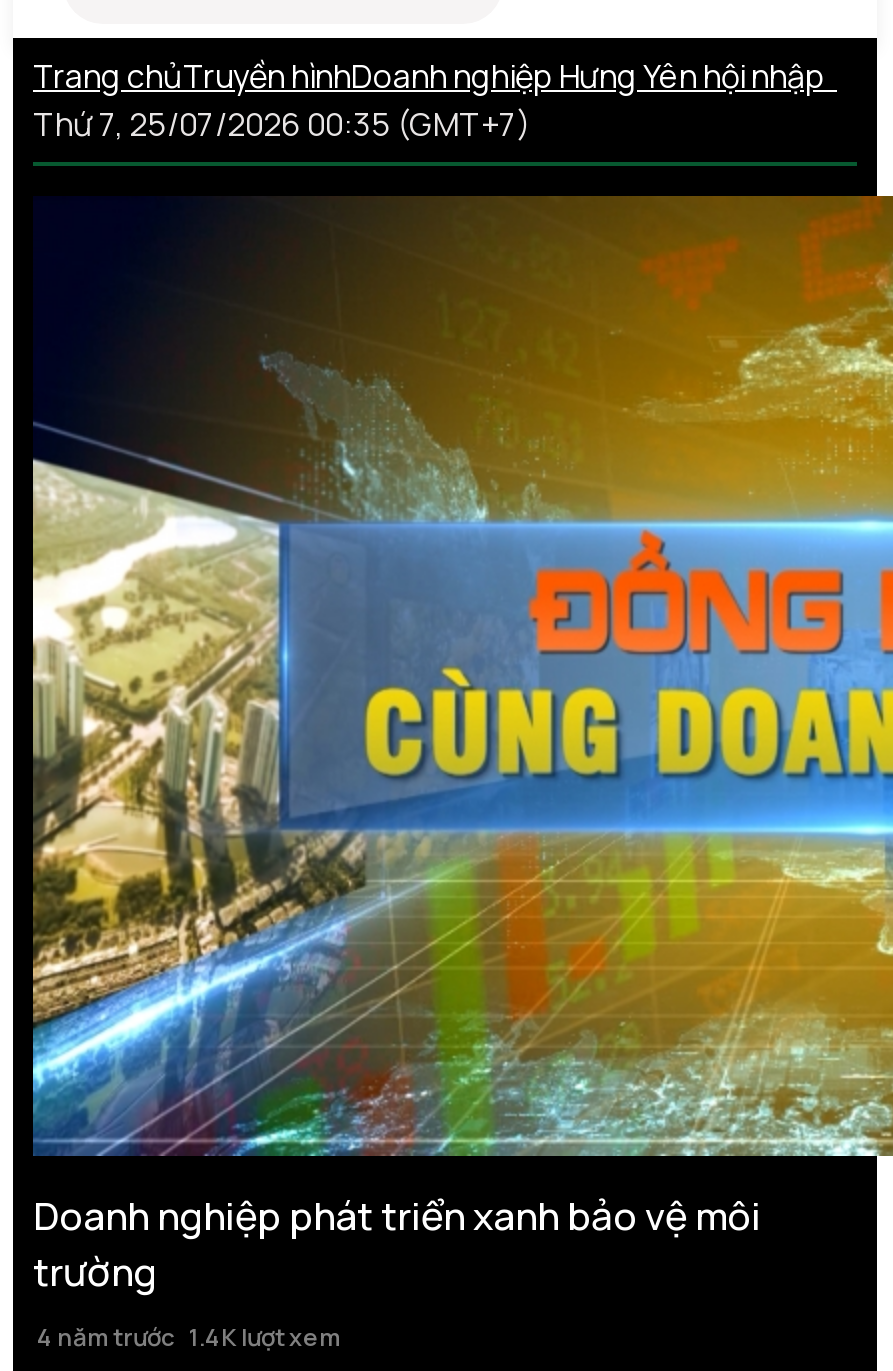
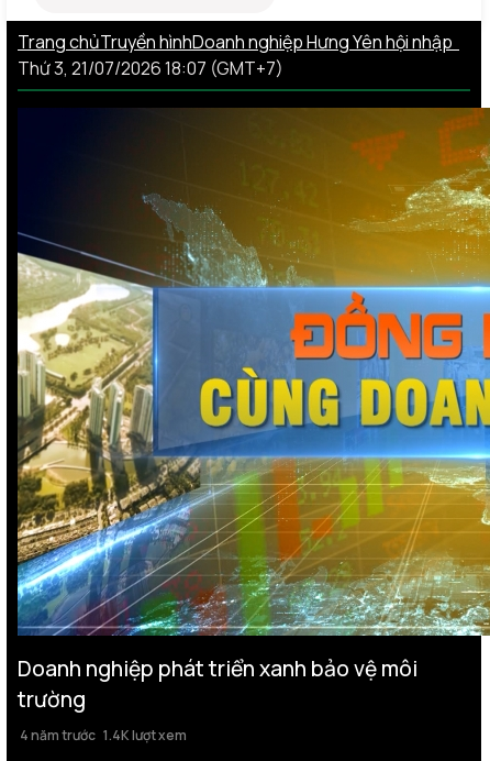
[33,102,531,146] Thứ 7, 25/07/2026 00:35 (GMT+7) -> [18,56,283,80] Thứ 3, 21/07/2026 18:07 (GMT+7)

